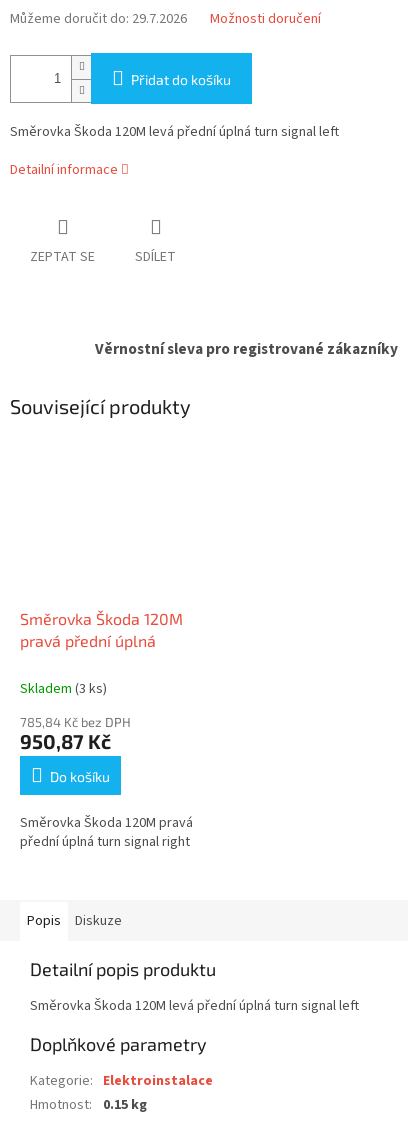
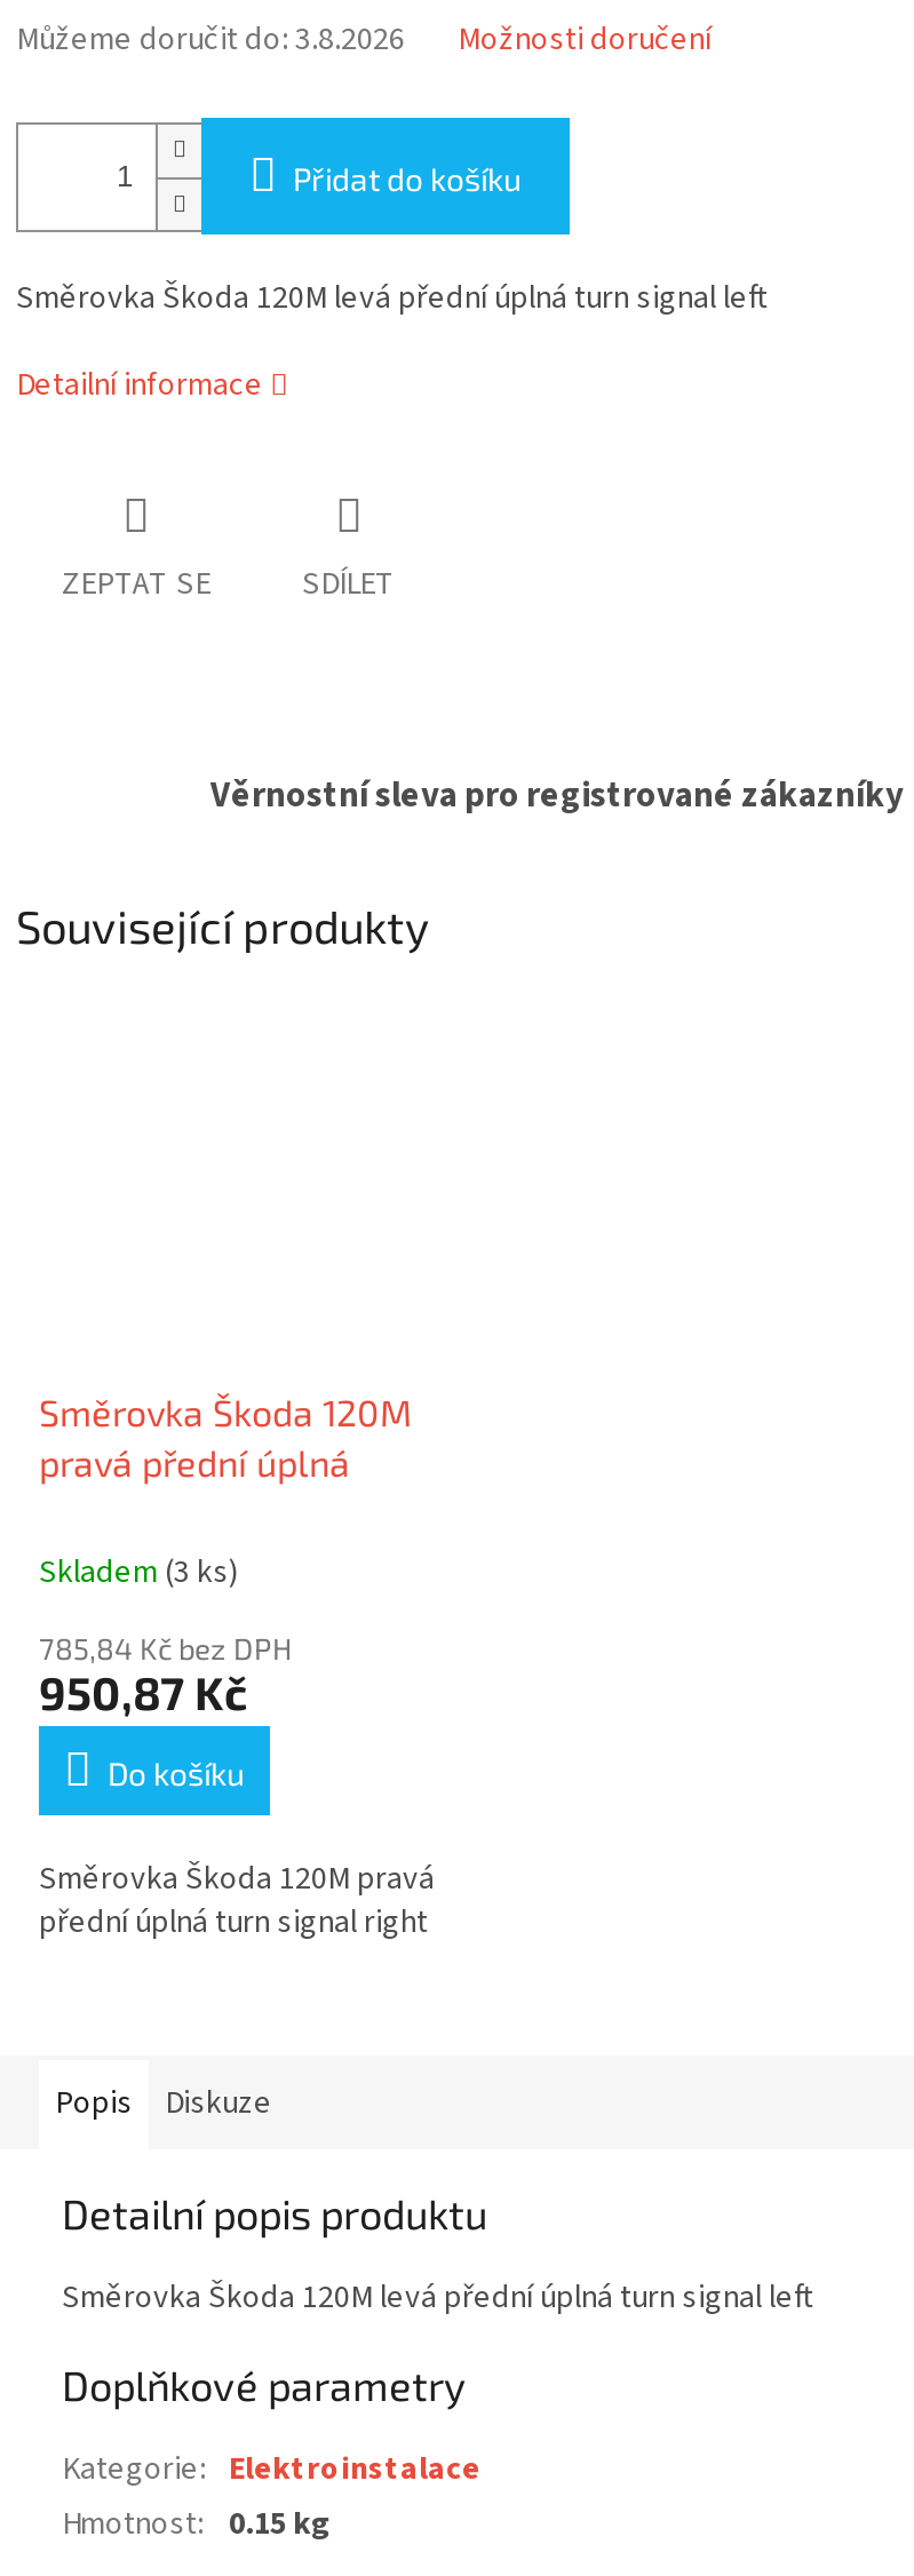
[10,9,187,29] Můžeme doručit do: 29.7.2026 -> [16,18,405,64] Můžeme doručit do: 3.8.2026

